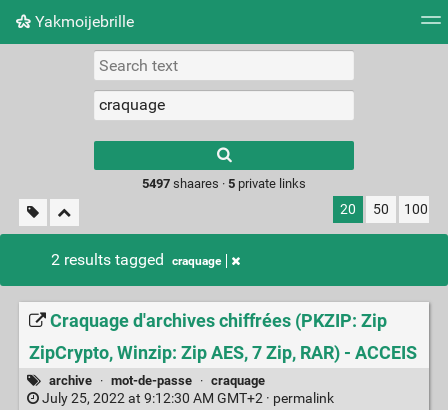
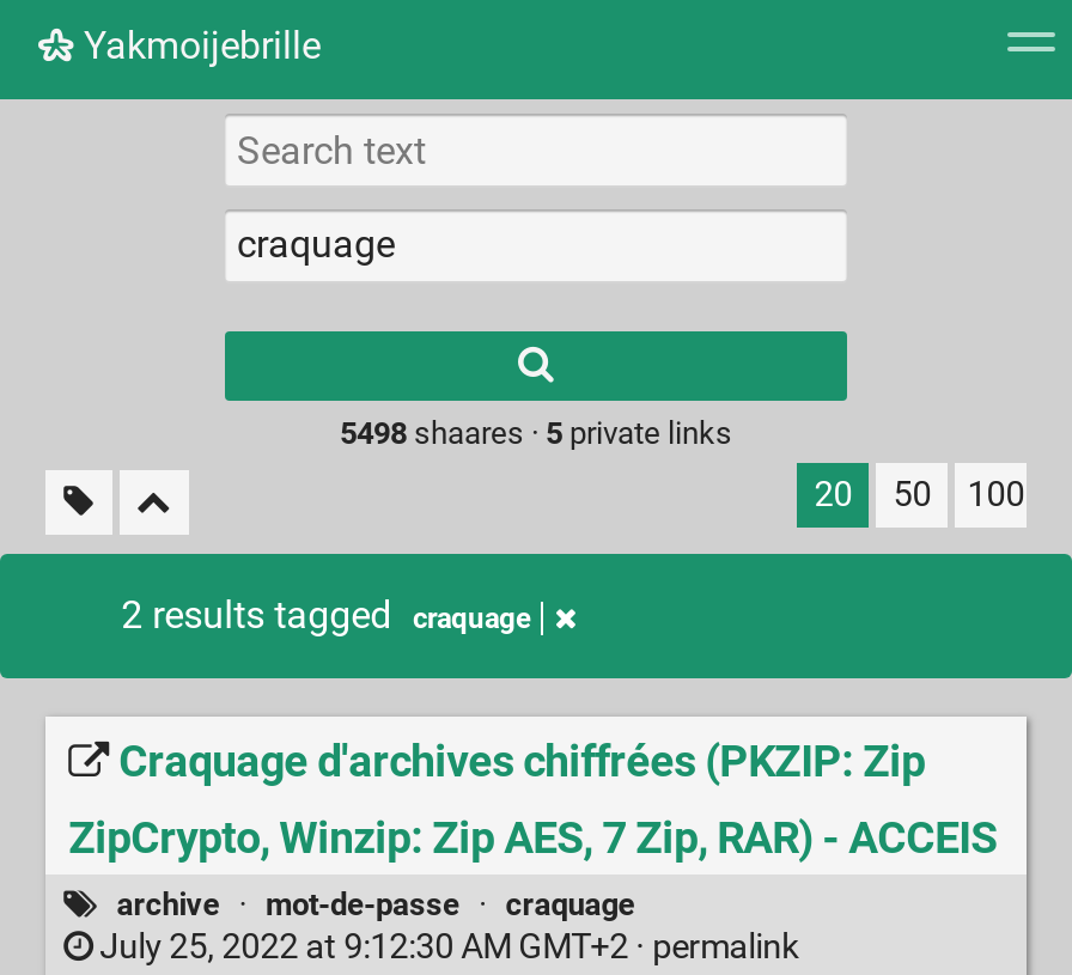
[142,176,306,191] 5497 shaares · 5 private links -> [340,415,732,451] 5498 shaares · 5 private links

